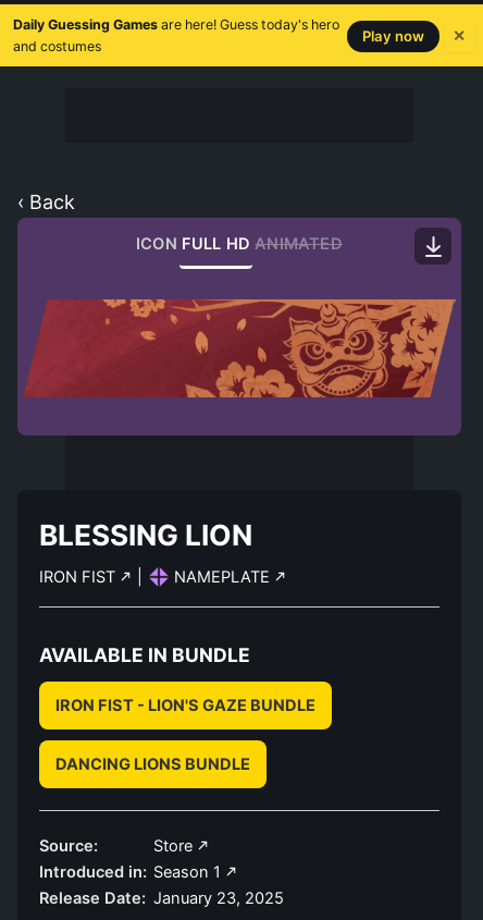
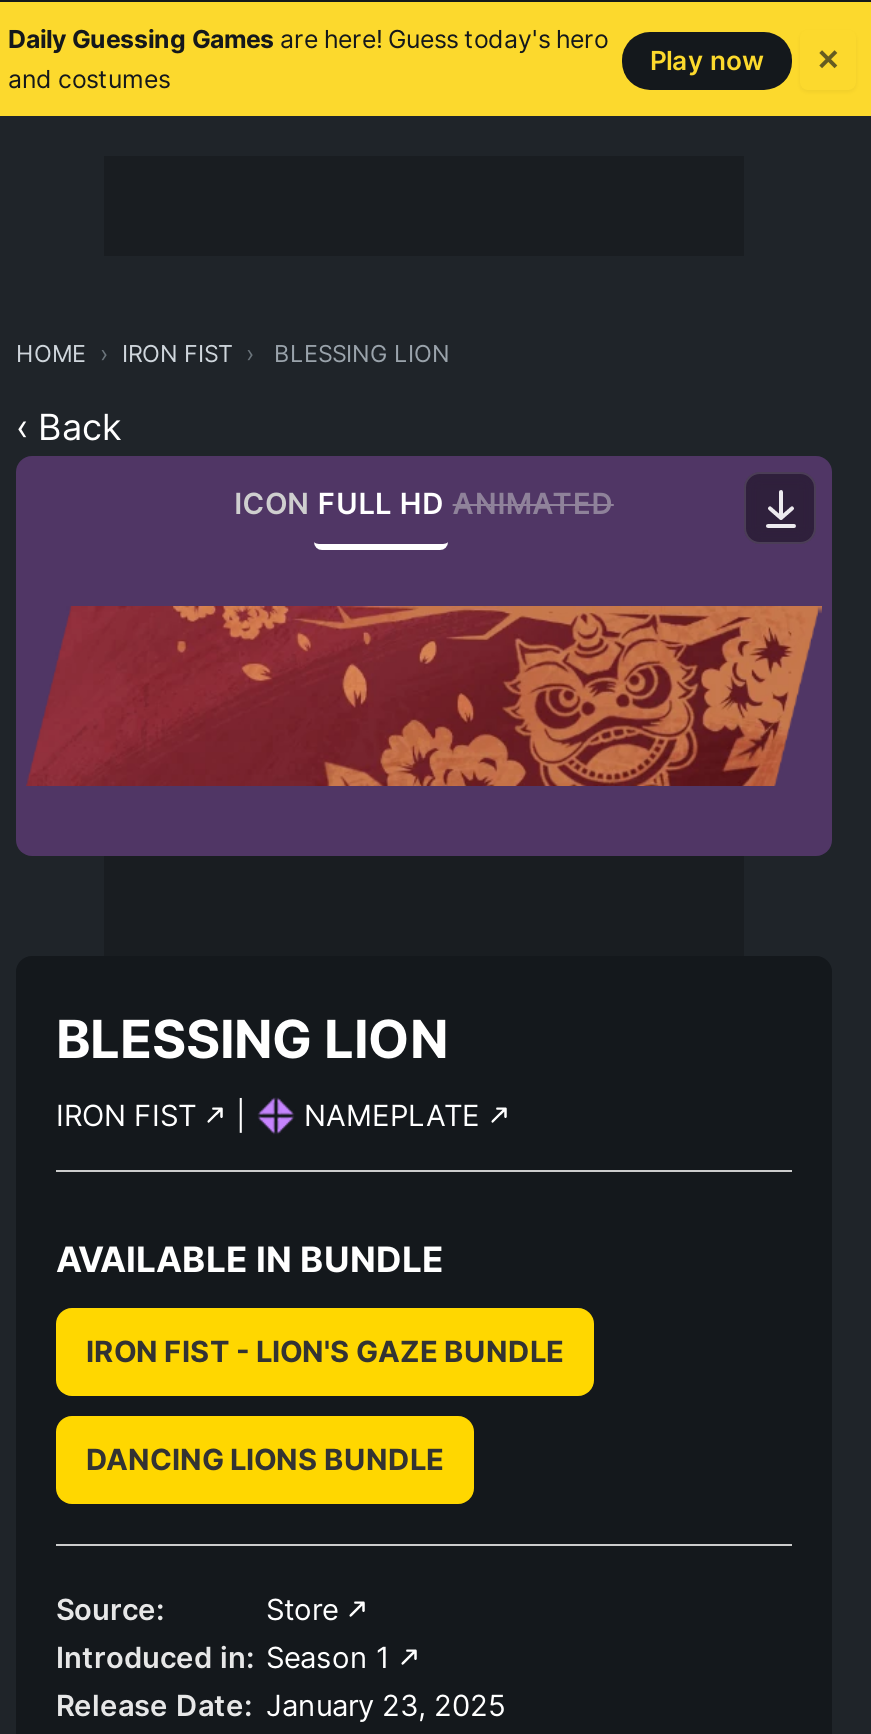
none -> [16,340,450,368] HOME | IRON FIST | BLESSING LION

